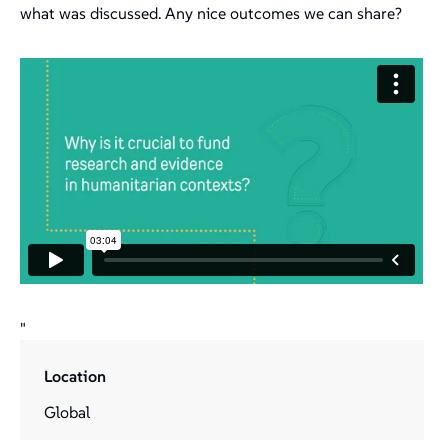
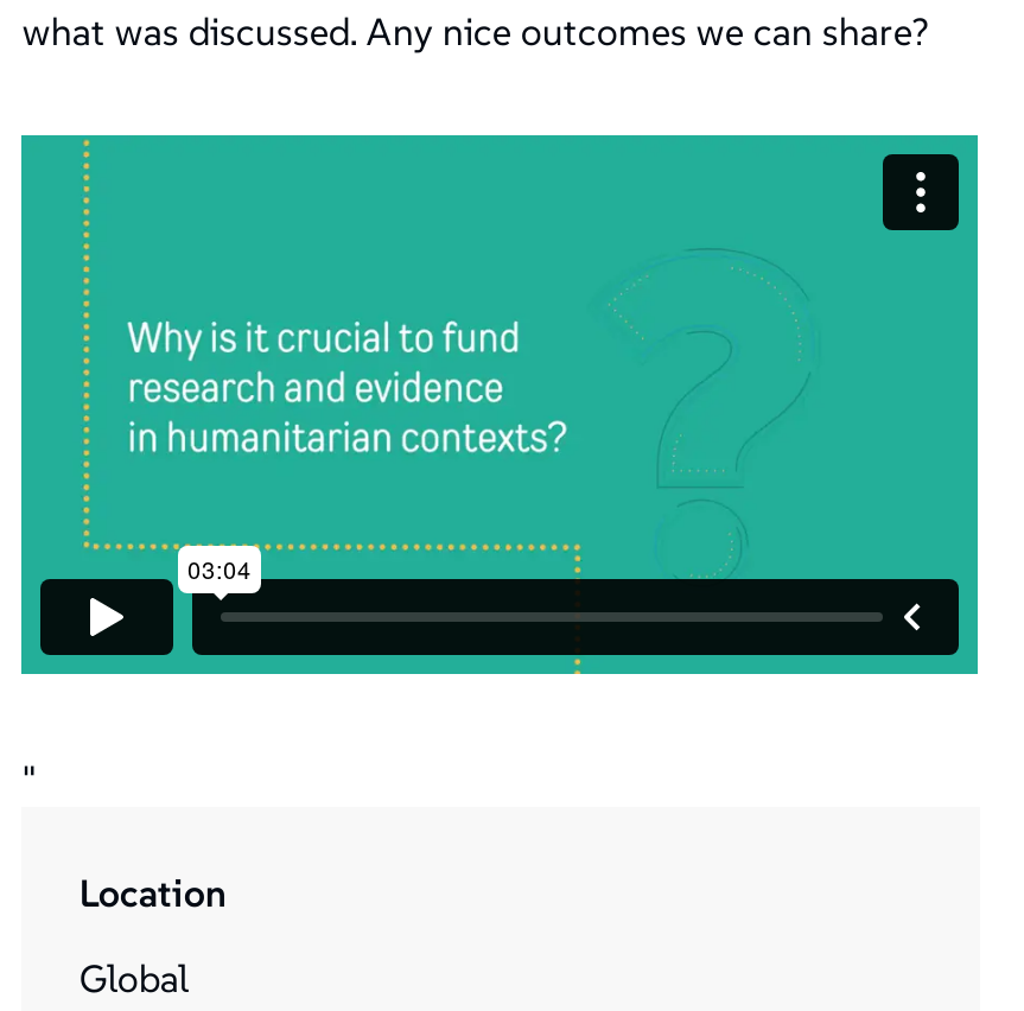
[376,64,416,104] [image] -> [869,154,959,244] [image]

